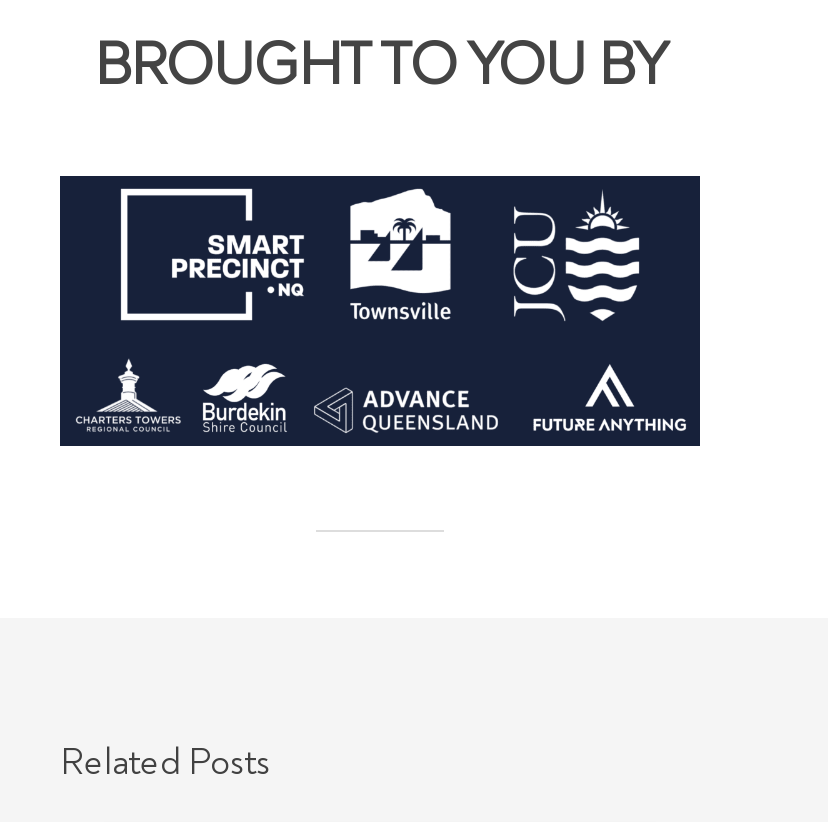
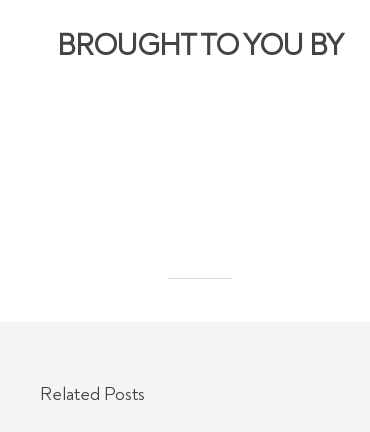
[58,174,702,448] [image] -> none

